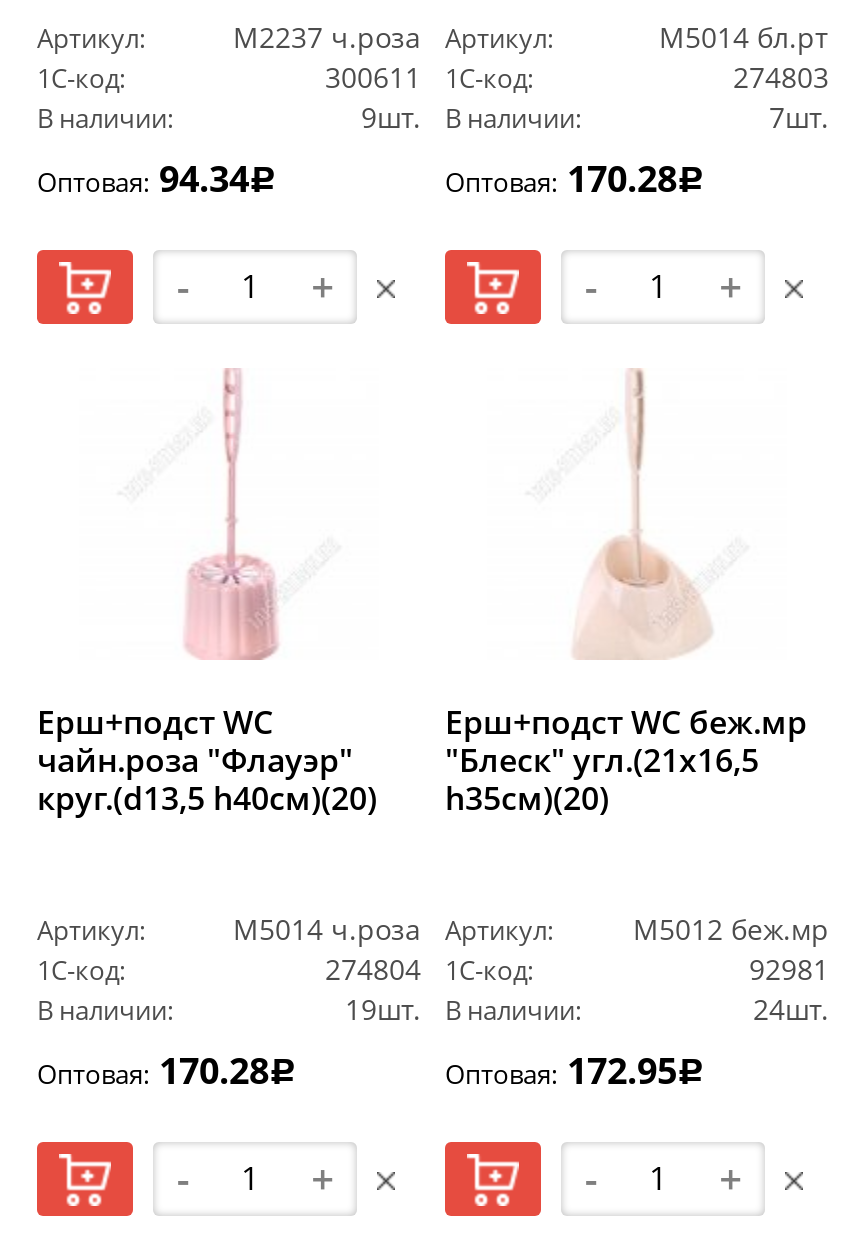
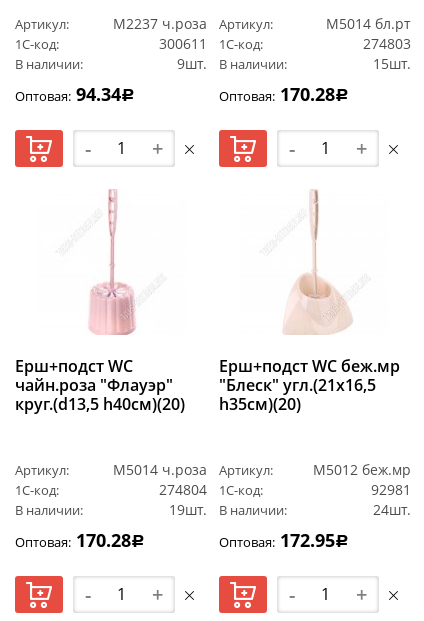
[769,98,829,136] 7шт. -> [373,54,411,73] 15шт.

